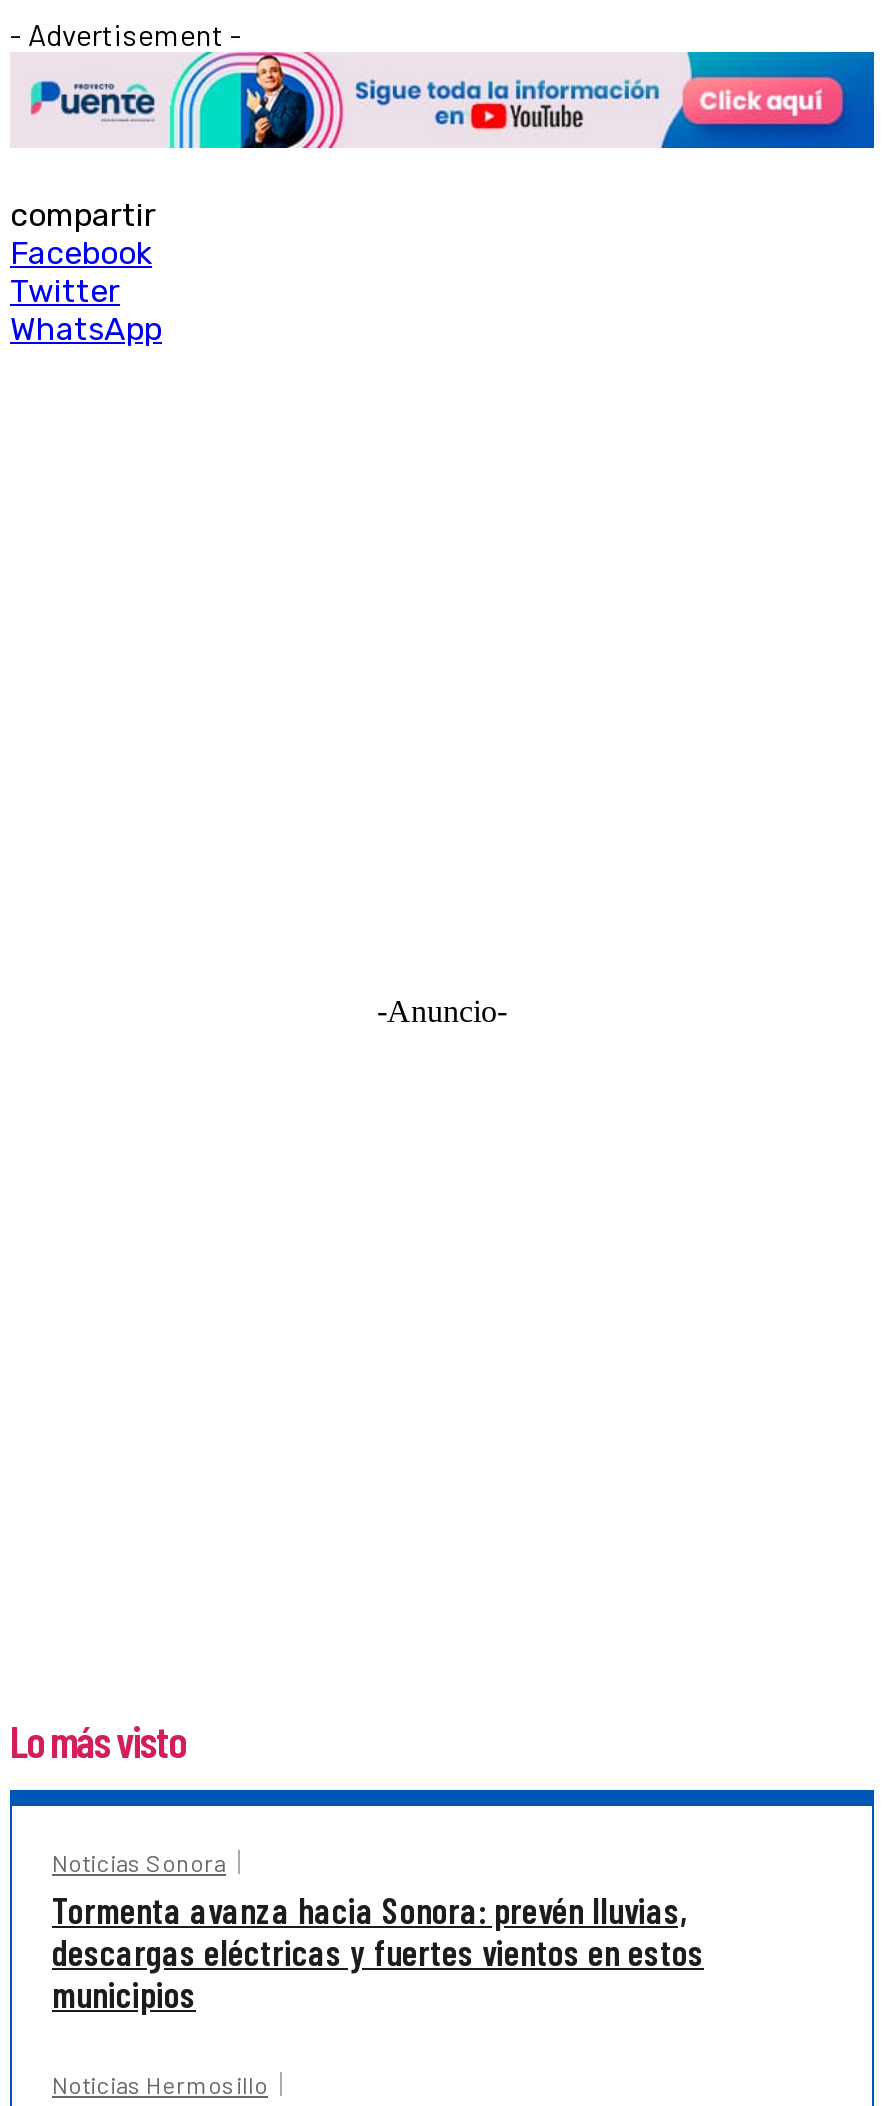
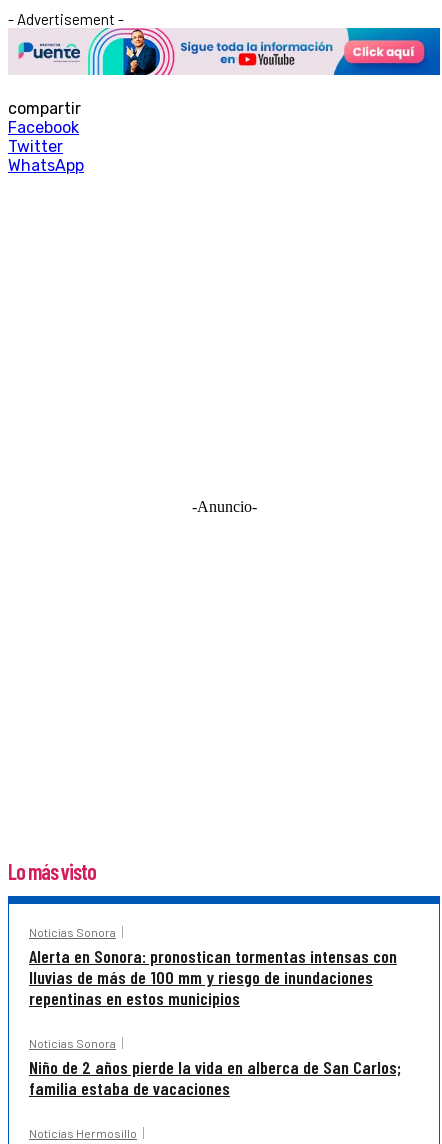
[52,1887,704,2015] Tormenta avanza hacia Sonora: prevén lluvias, | descargas eléctricas y fuertes vientos en estos | municipios -> [29,945,401,1099] Alerta en Sonora: pronostican tormentas intensas con | lluvias de más de 100 mm y riesgo de inundaciones | repentinas en estos municipios | Noticias Sonora | Niño de 2 años pierde la vida en alberca de San Carlos; | familia estaba de vacaciones

